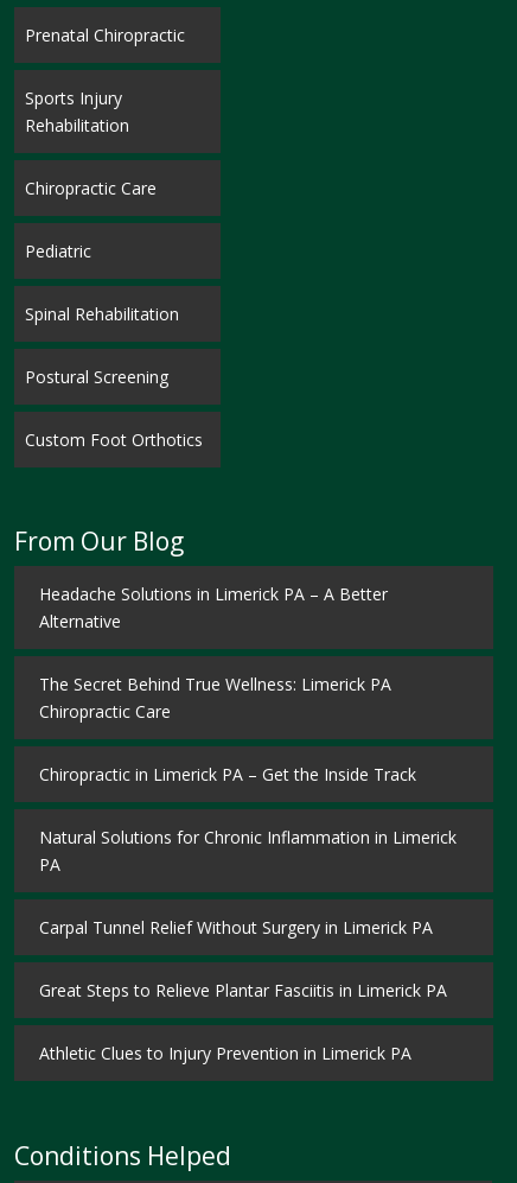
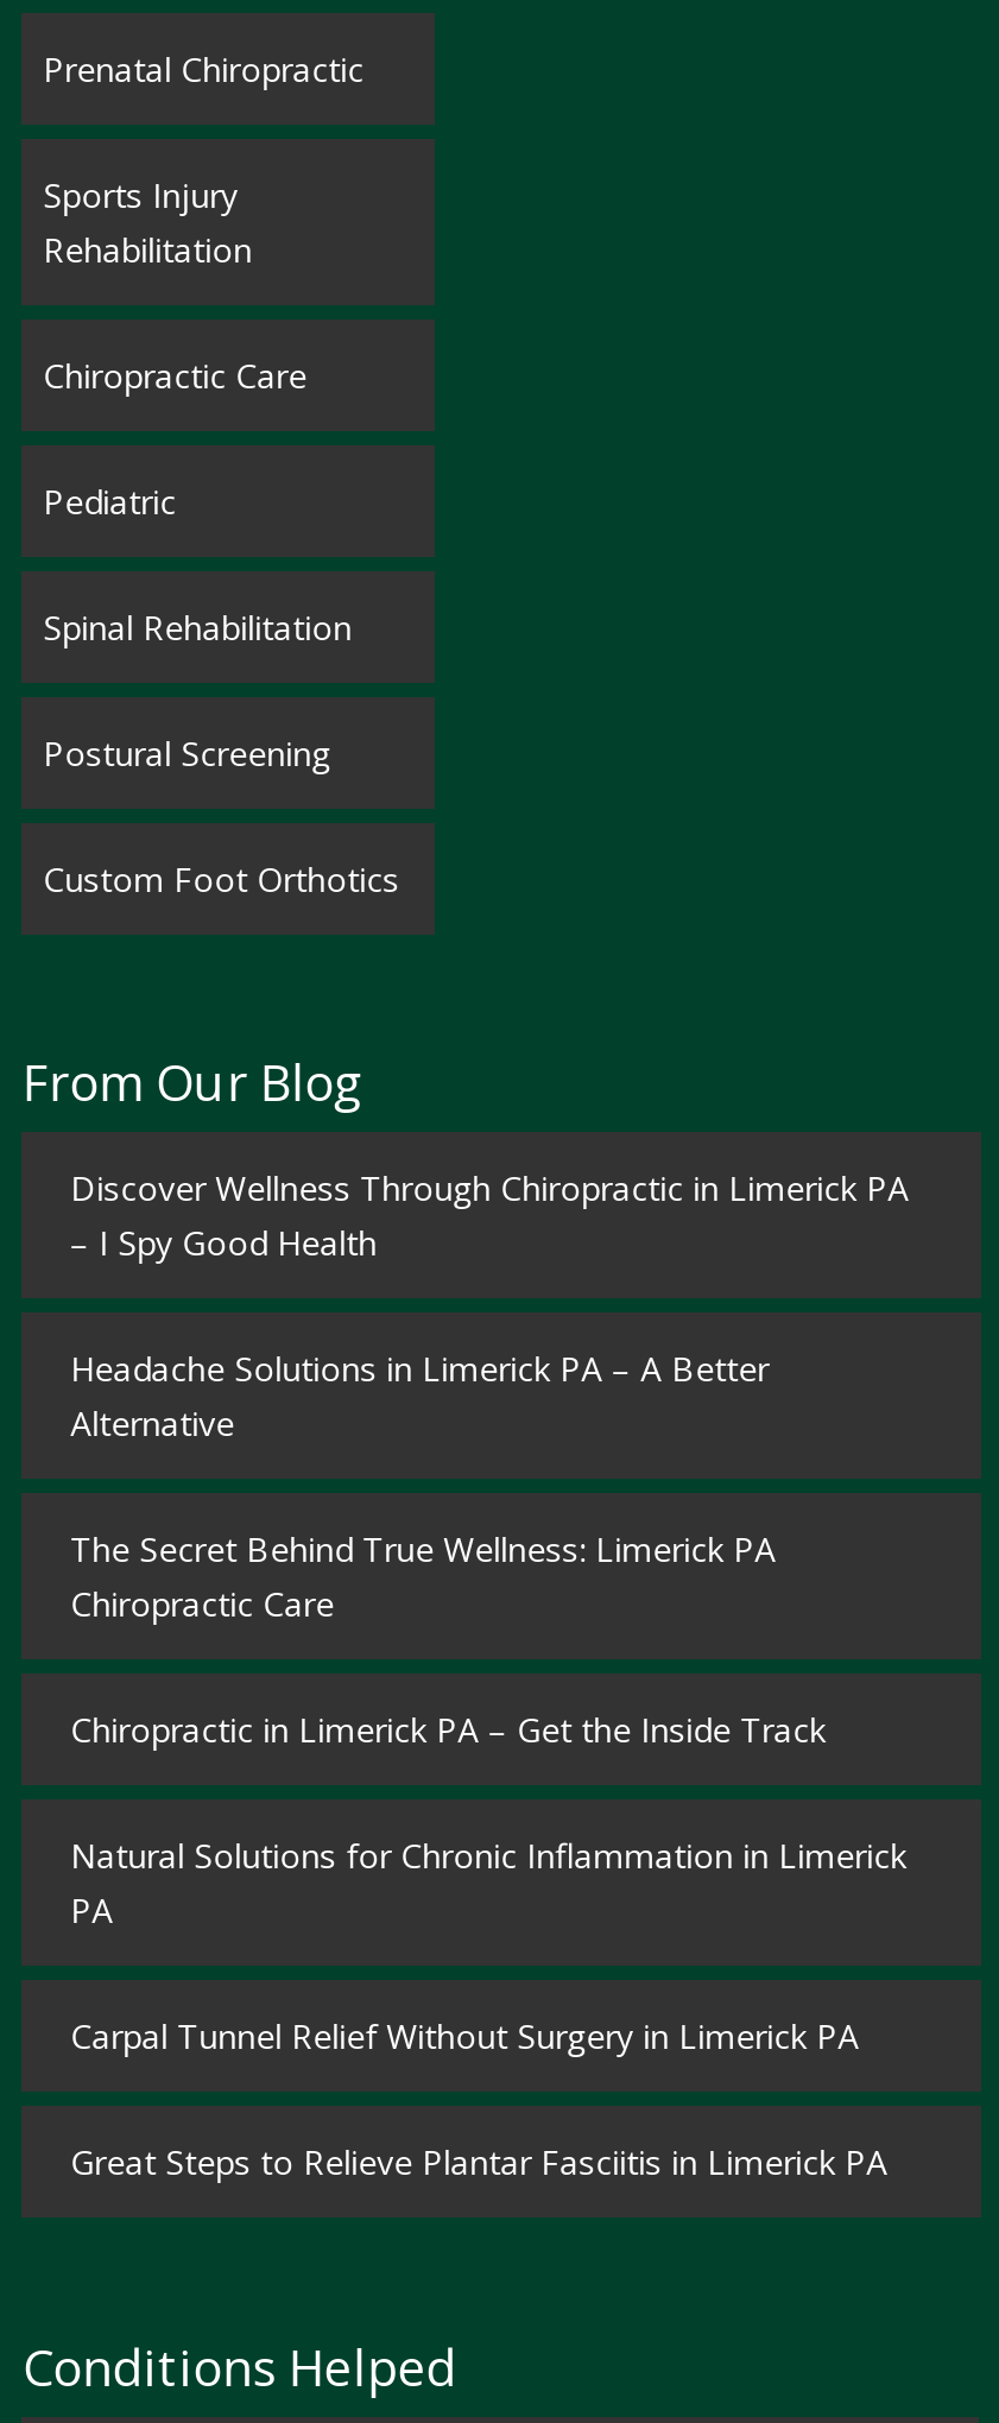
none -> [70,1165,909,1265] Discover Wellness Through Chiropractic in Limerick PA | – I Spy Good Health
moved [39,583,456,1002] -> [70,1346,907,2185]: Headache Solutions in Limerick PA – A Better | Alternative | The Secret Behind True Wellness: Limerick PA | ... | Carpal Tunnel Relief Without Surgery in Limerick PA | Great Steps to Relieve Plantar Fasciitis in Limerick PA
[39,1042,411,1064] Athletic Clues to Injury Prevention in Limerick PA -> none

